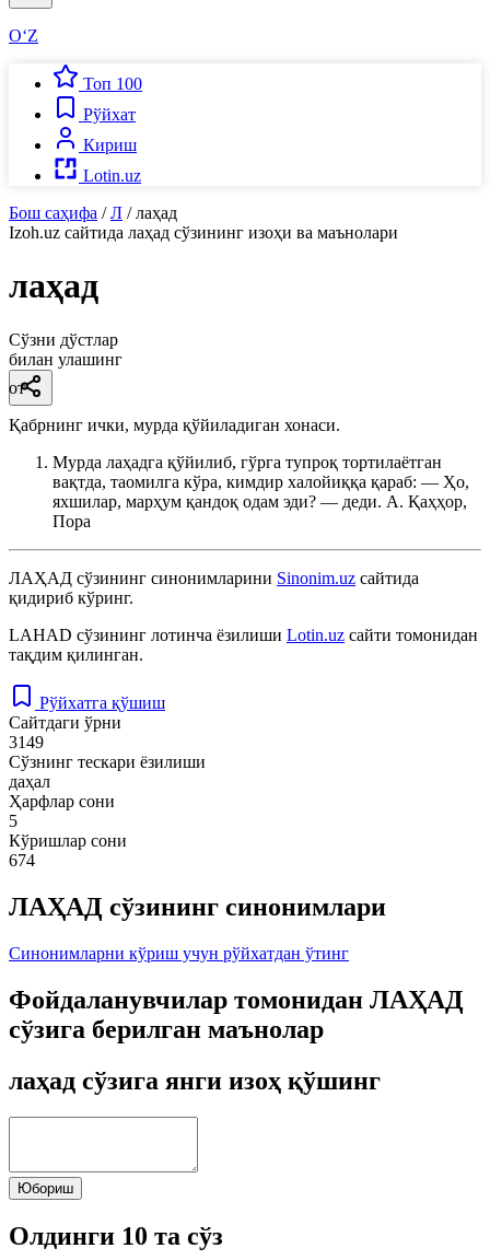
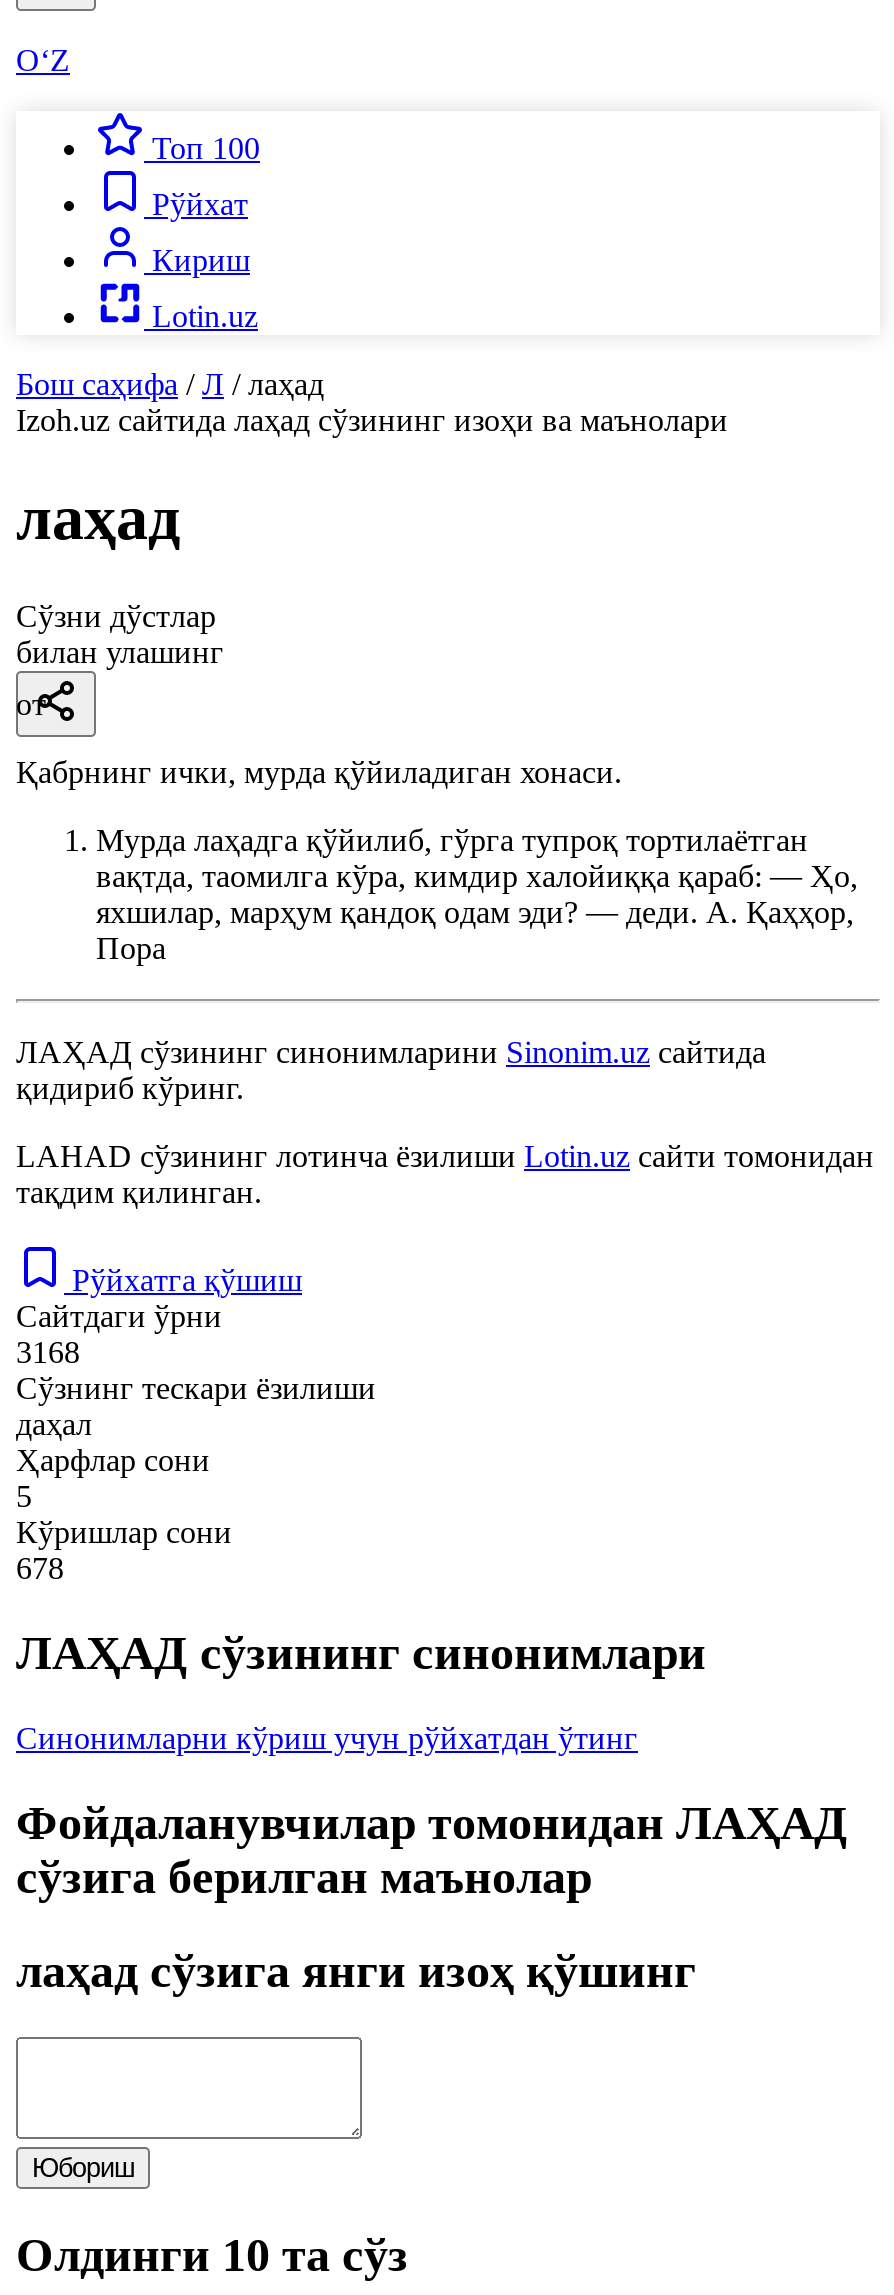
[9,733,44,751] 3149 -> [16,1335,80,1369] 3168
[9,851,35,869] 674 -> [16,1551,64,1585] 678

